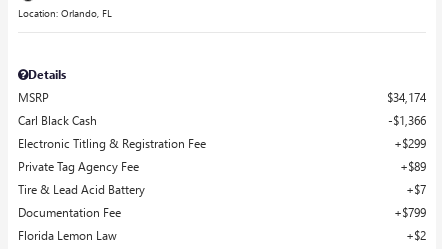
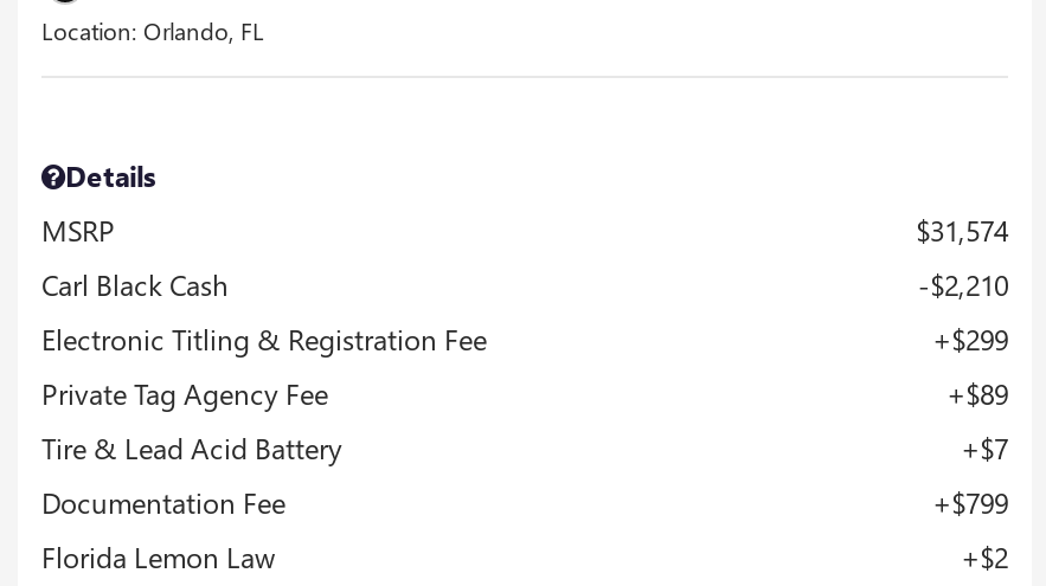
[387,89,426,104] $34,174 -> [916,212,1008,247] $31,574
[393,112,426,127] $1,366 -> [930,266,1008,302] $2,210

